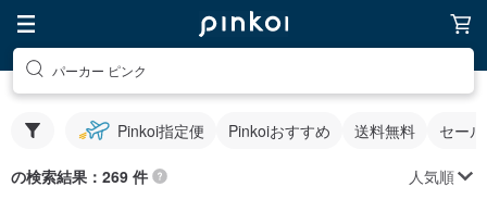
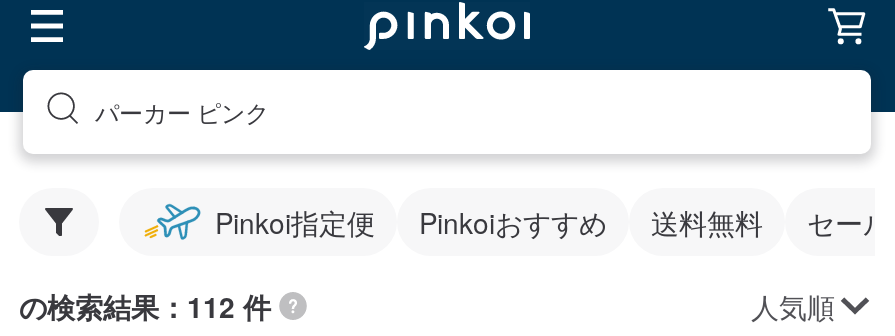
[11,165,148,187] の検索結果：269 件 -> [19,286,271,326] の検索結果：112 件

